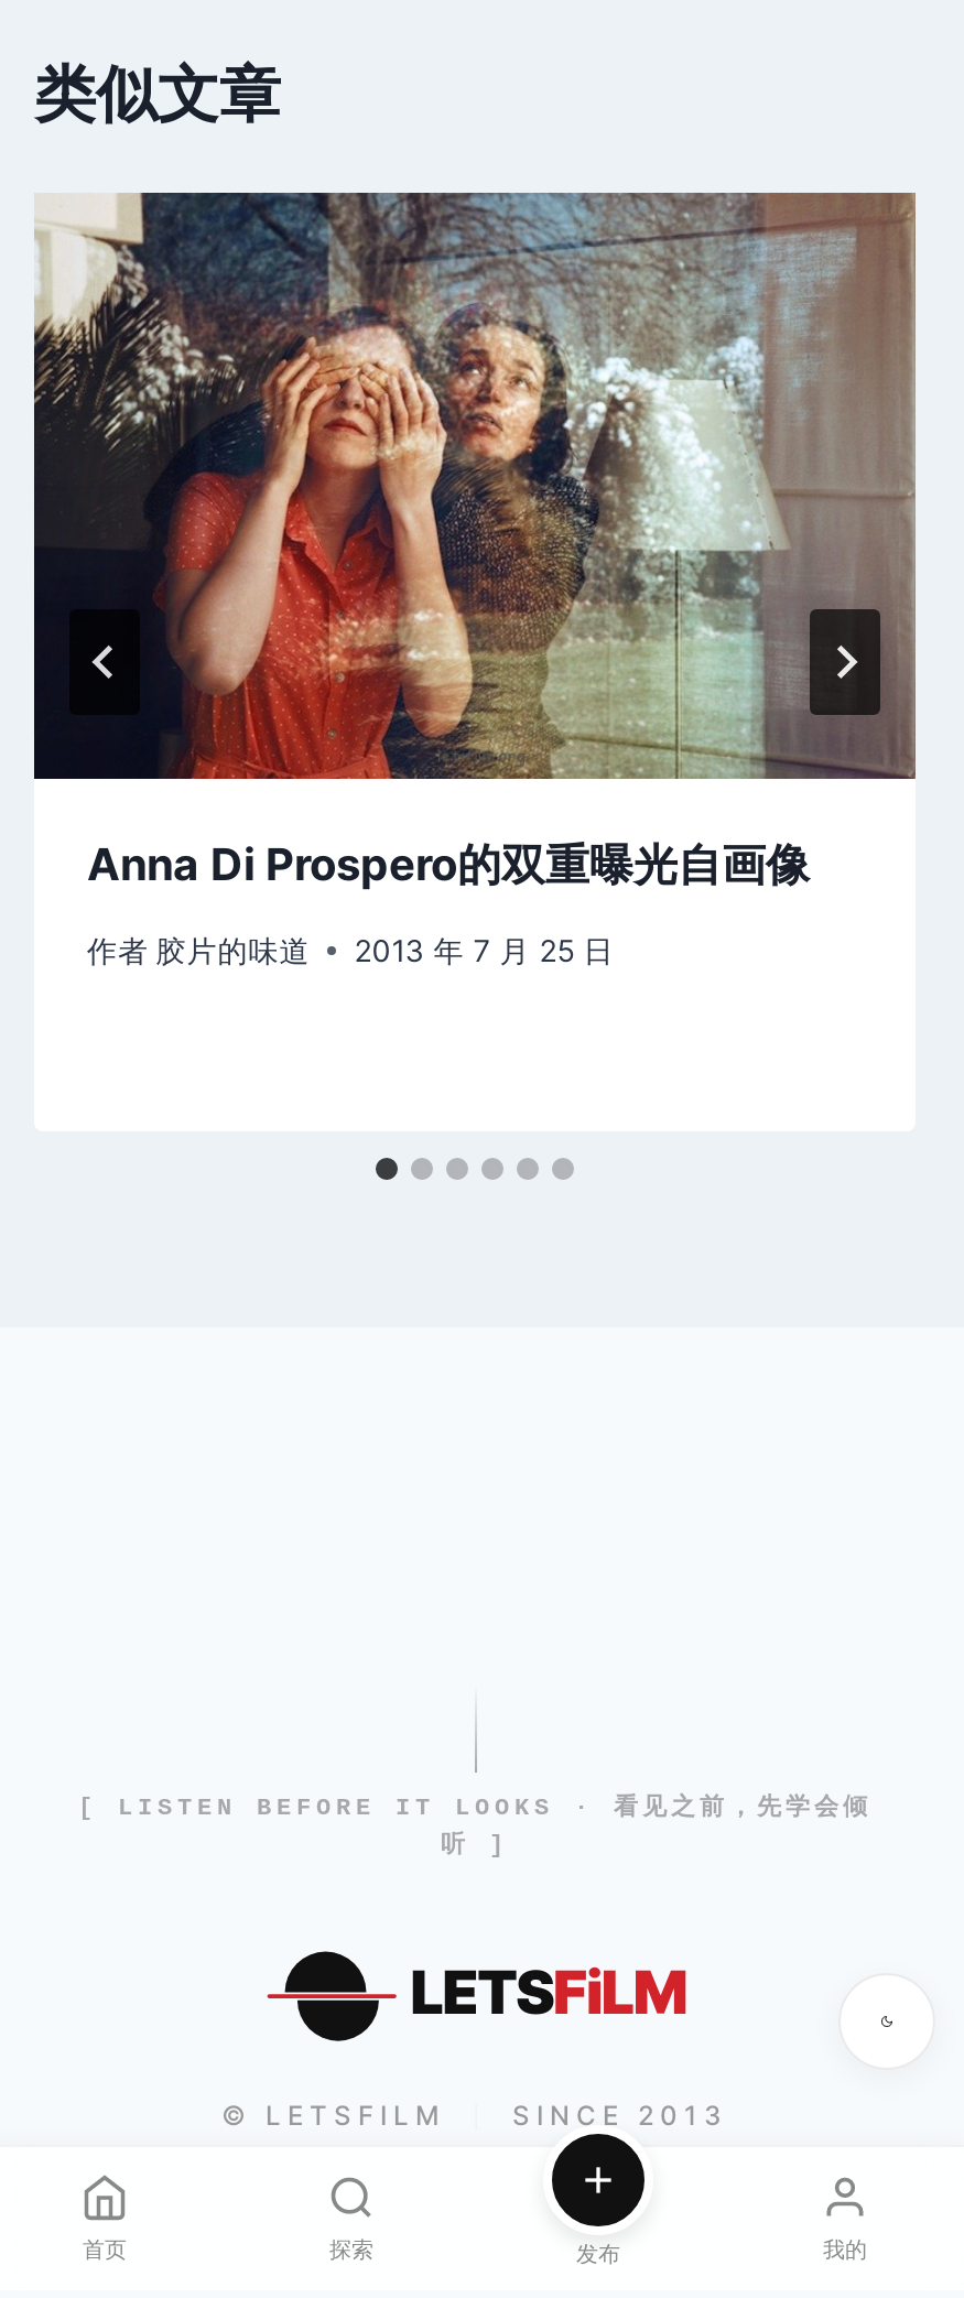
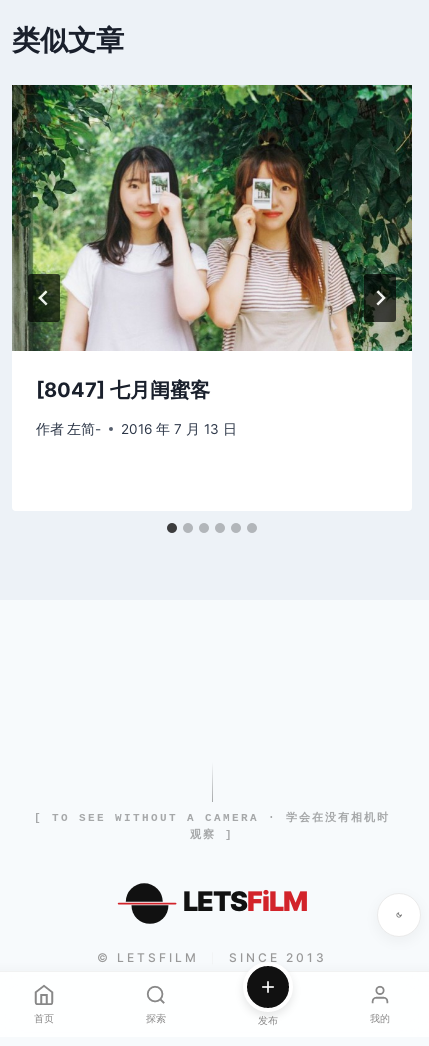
[32,191,918,892] [image] | Anna Di Prospero的双重曝光自画像 -> [11,84,413,402] [image] | [8047] 七月闺蜜客
[87,933,614,968] 作者 胶片的味道 | 2013 年 7 月 25 日 -> [36,421,237,437] 作者 左简- | 2016 年 7 月 13 日
[78,1795,871,1858] [ LISTEN BEFORE IT LOOKS · 看见之前，先学会倾 | 听 ] -> [34,812,390,841] [ TO SEE WITHOUT A CAMERA · 学会在没有相机时 | 观察 ]

